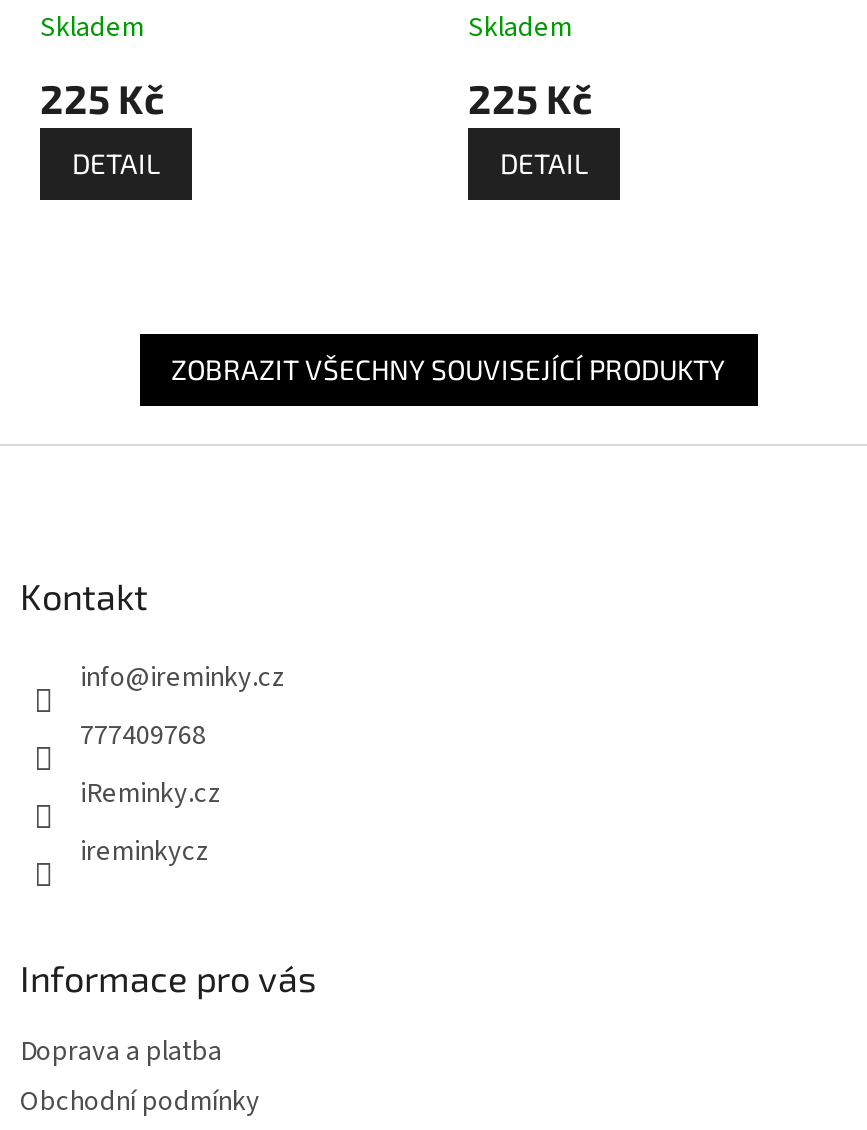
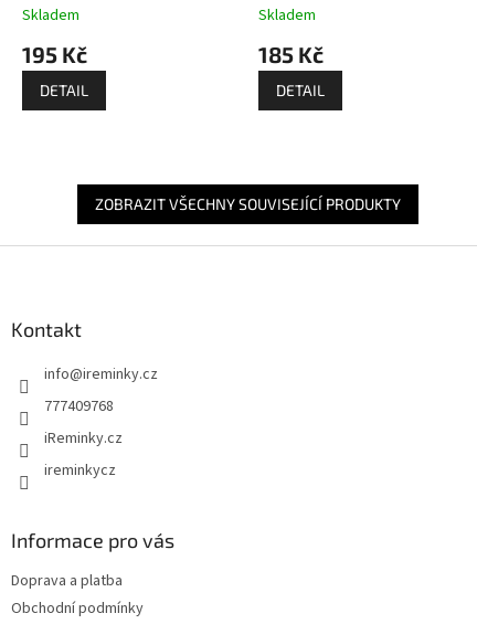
[40,74,164,122] 225 Kč -> [22,41,87,68] 195 Kč
[468,74,592,122] 225 Kč -> [258,41,324,68] 185 Kč

